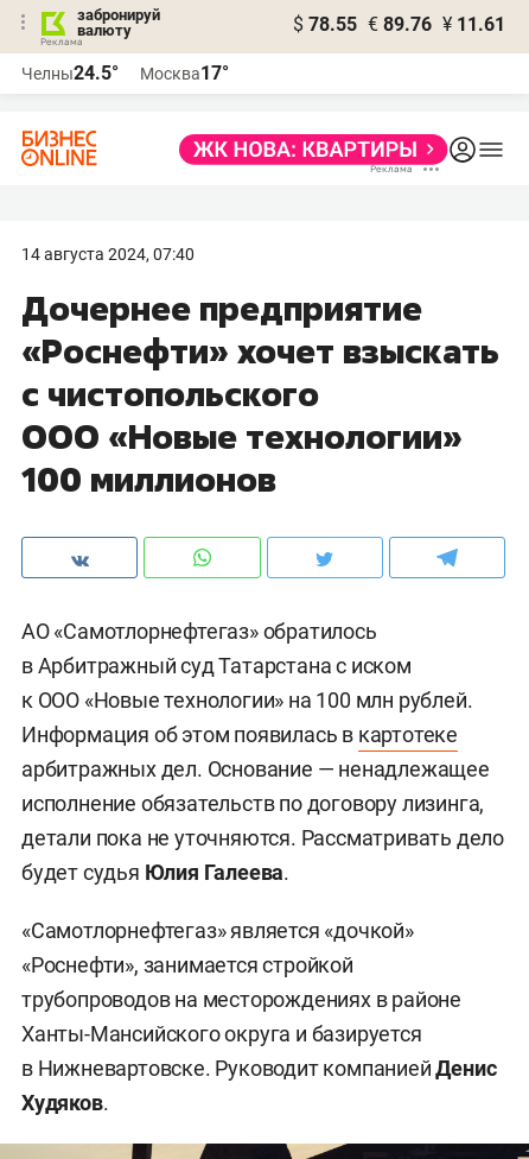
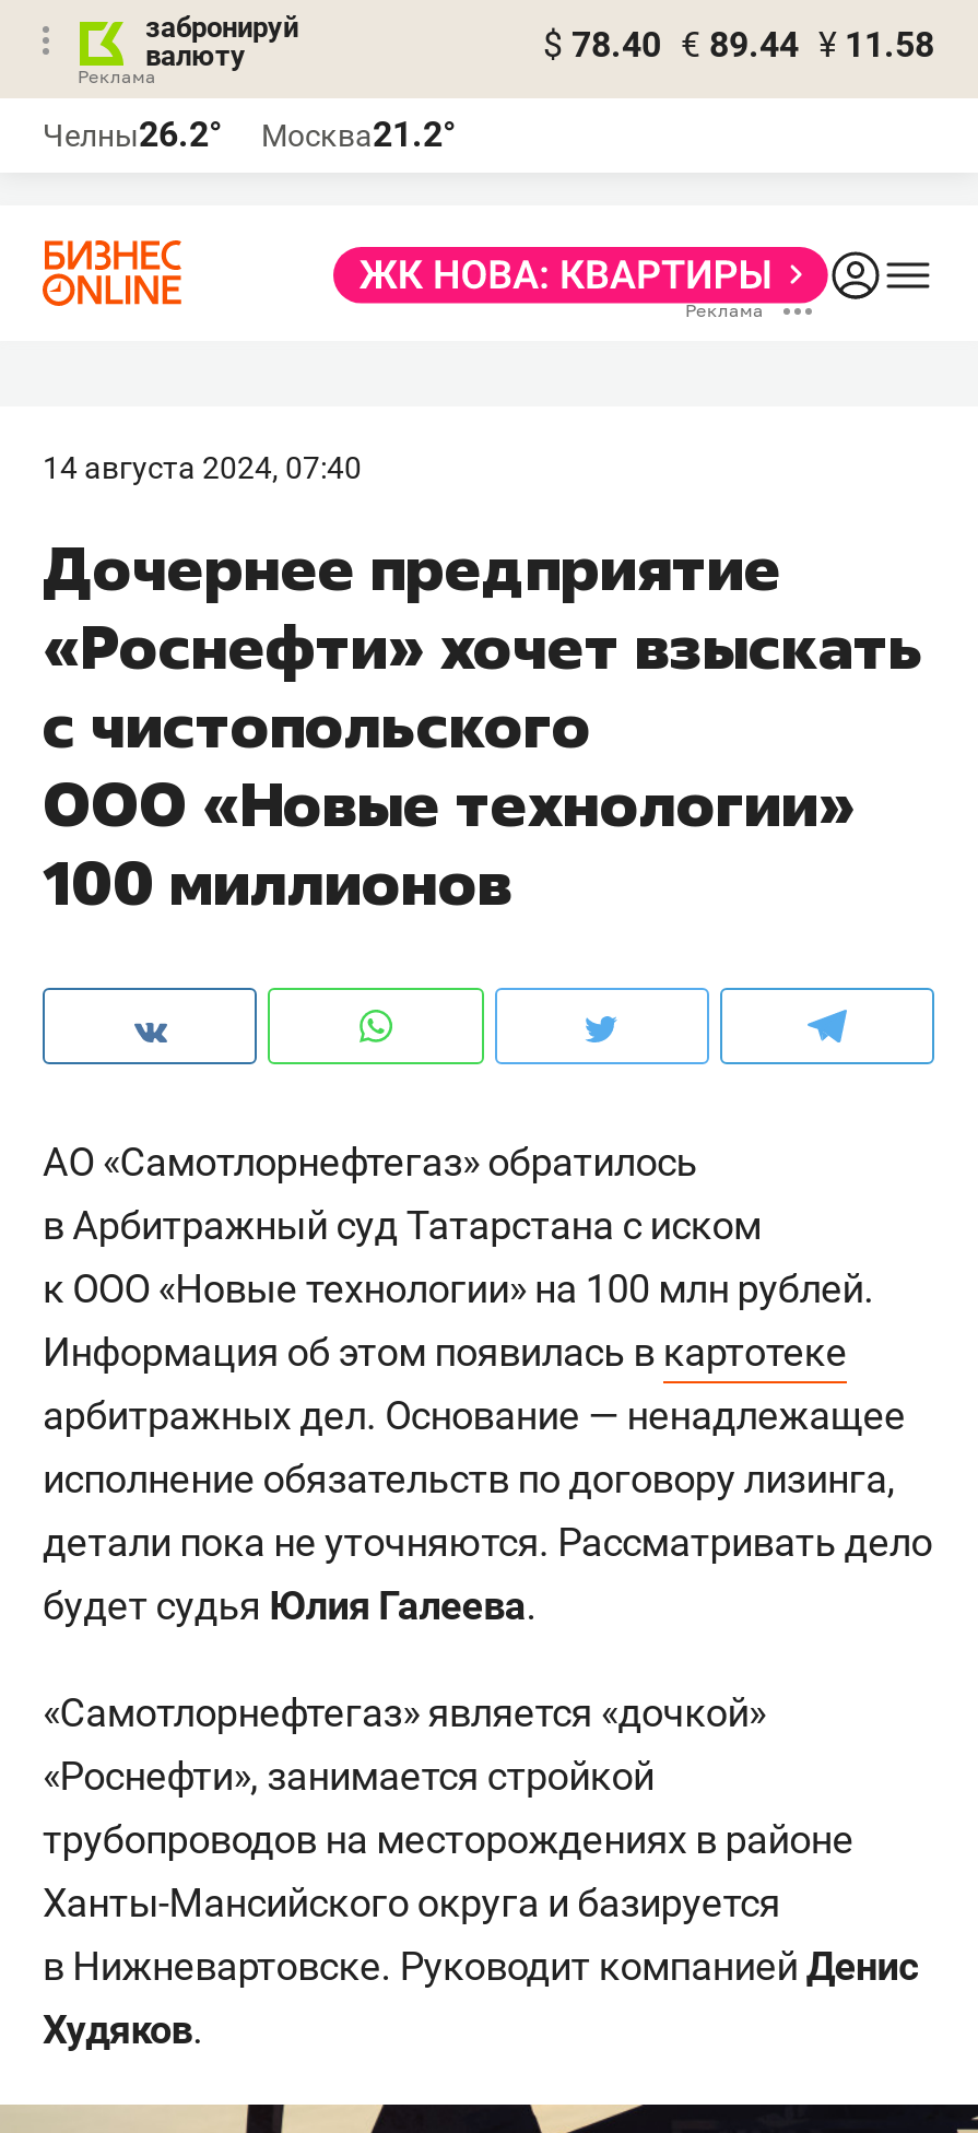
[293,13,505,36] $ 78.55 € 89.76 ¥ 11.61 -> [543,24,934,66] $ 78.40 € 89.44 ¥ 11.58
[21,62,119,84] Челны24.5° -> [43,114,222,155] Челны26.2°
[140,62,229,84] Москва17° -> [261,114,456,155] Москва21.2°

